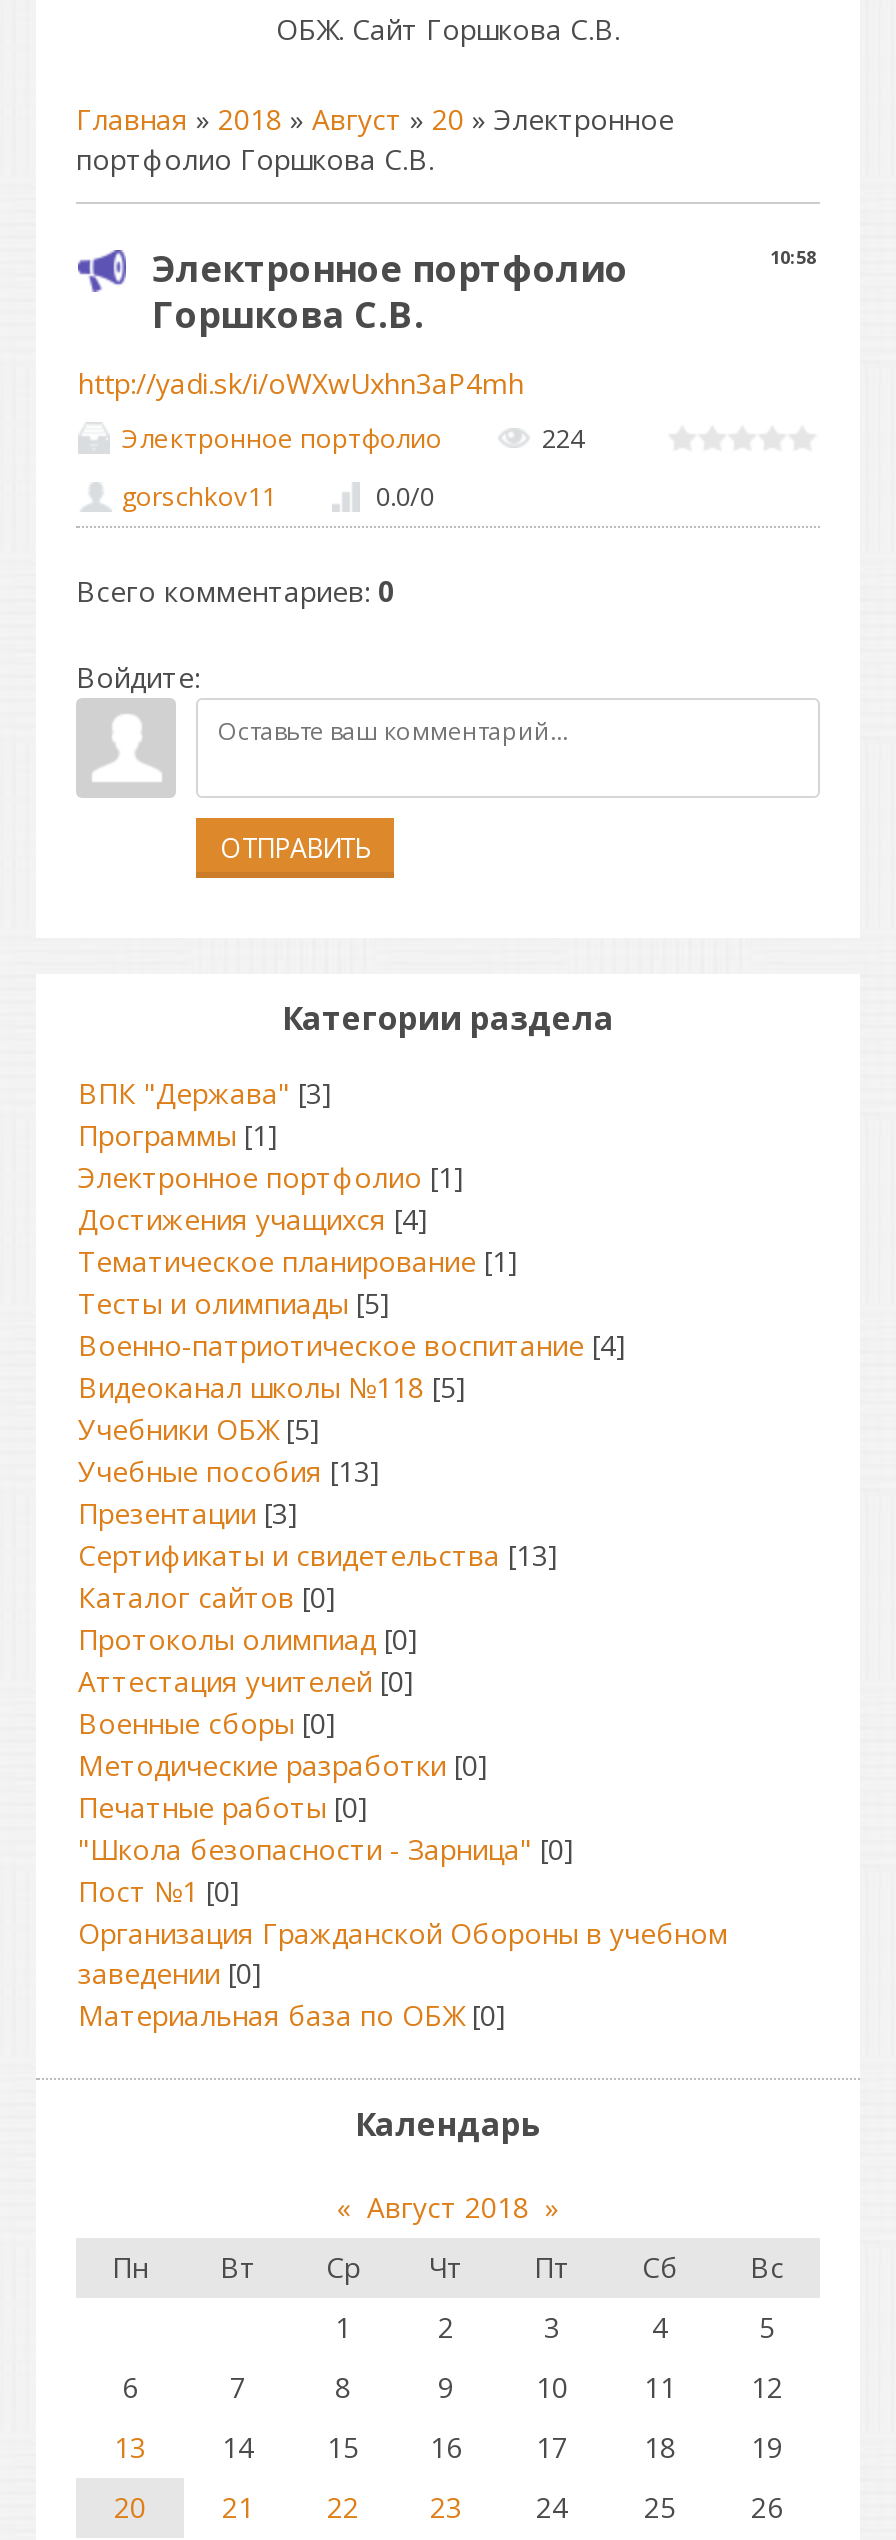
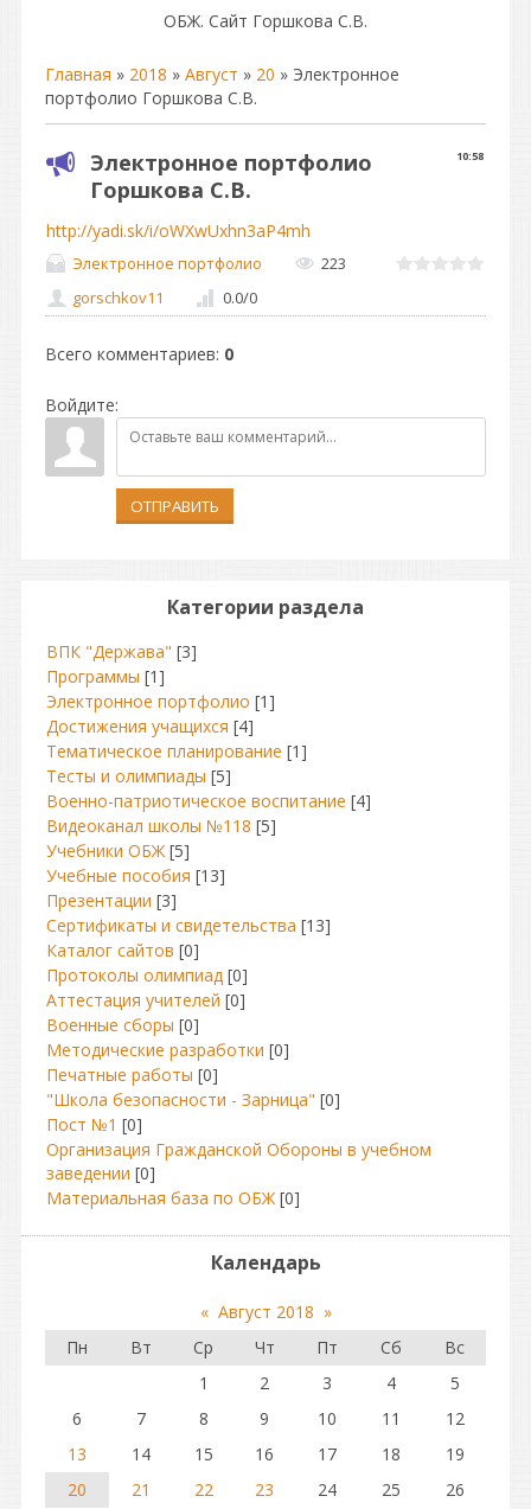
[542,420,584,456] 224 -> [321,252,346,274] 223

